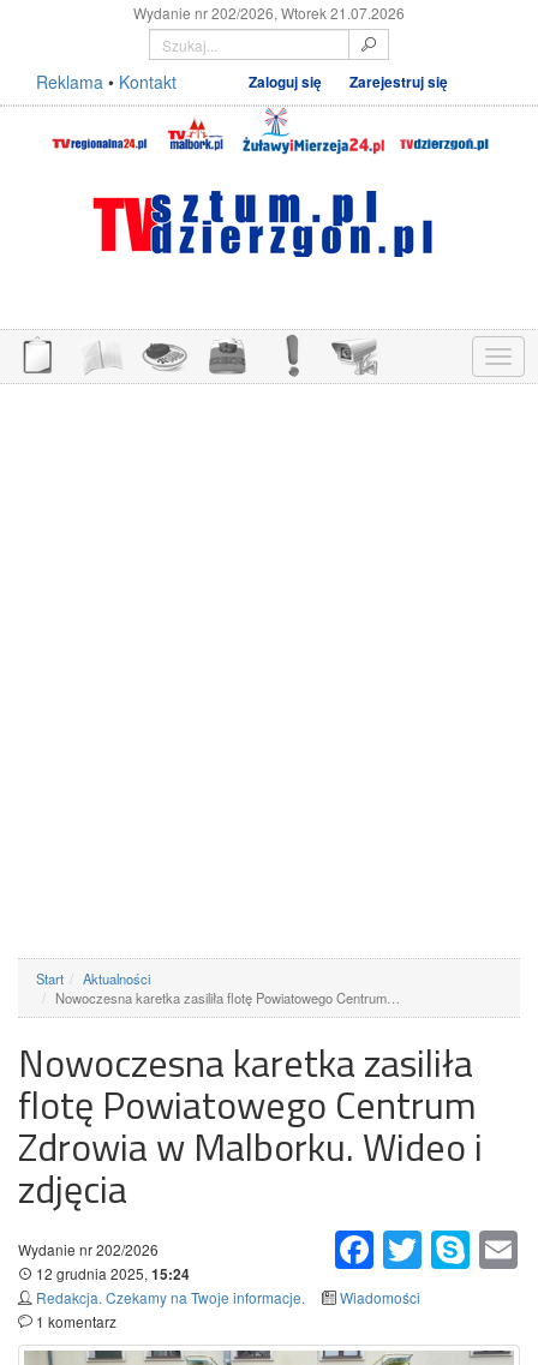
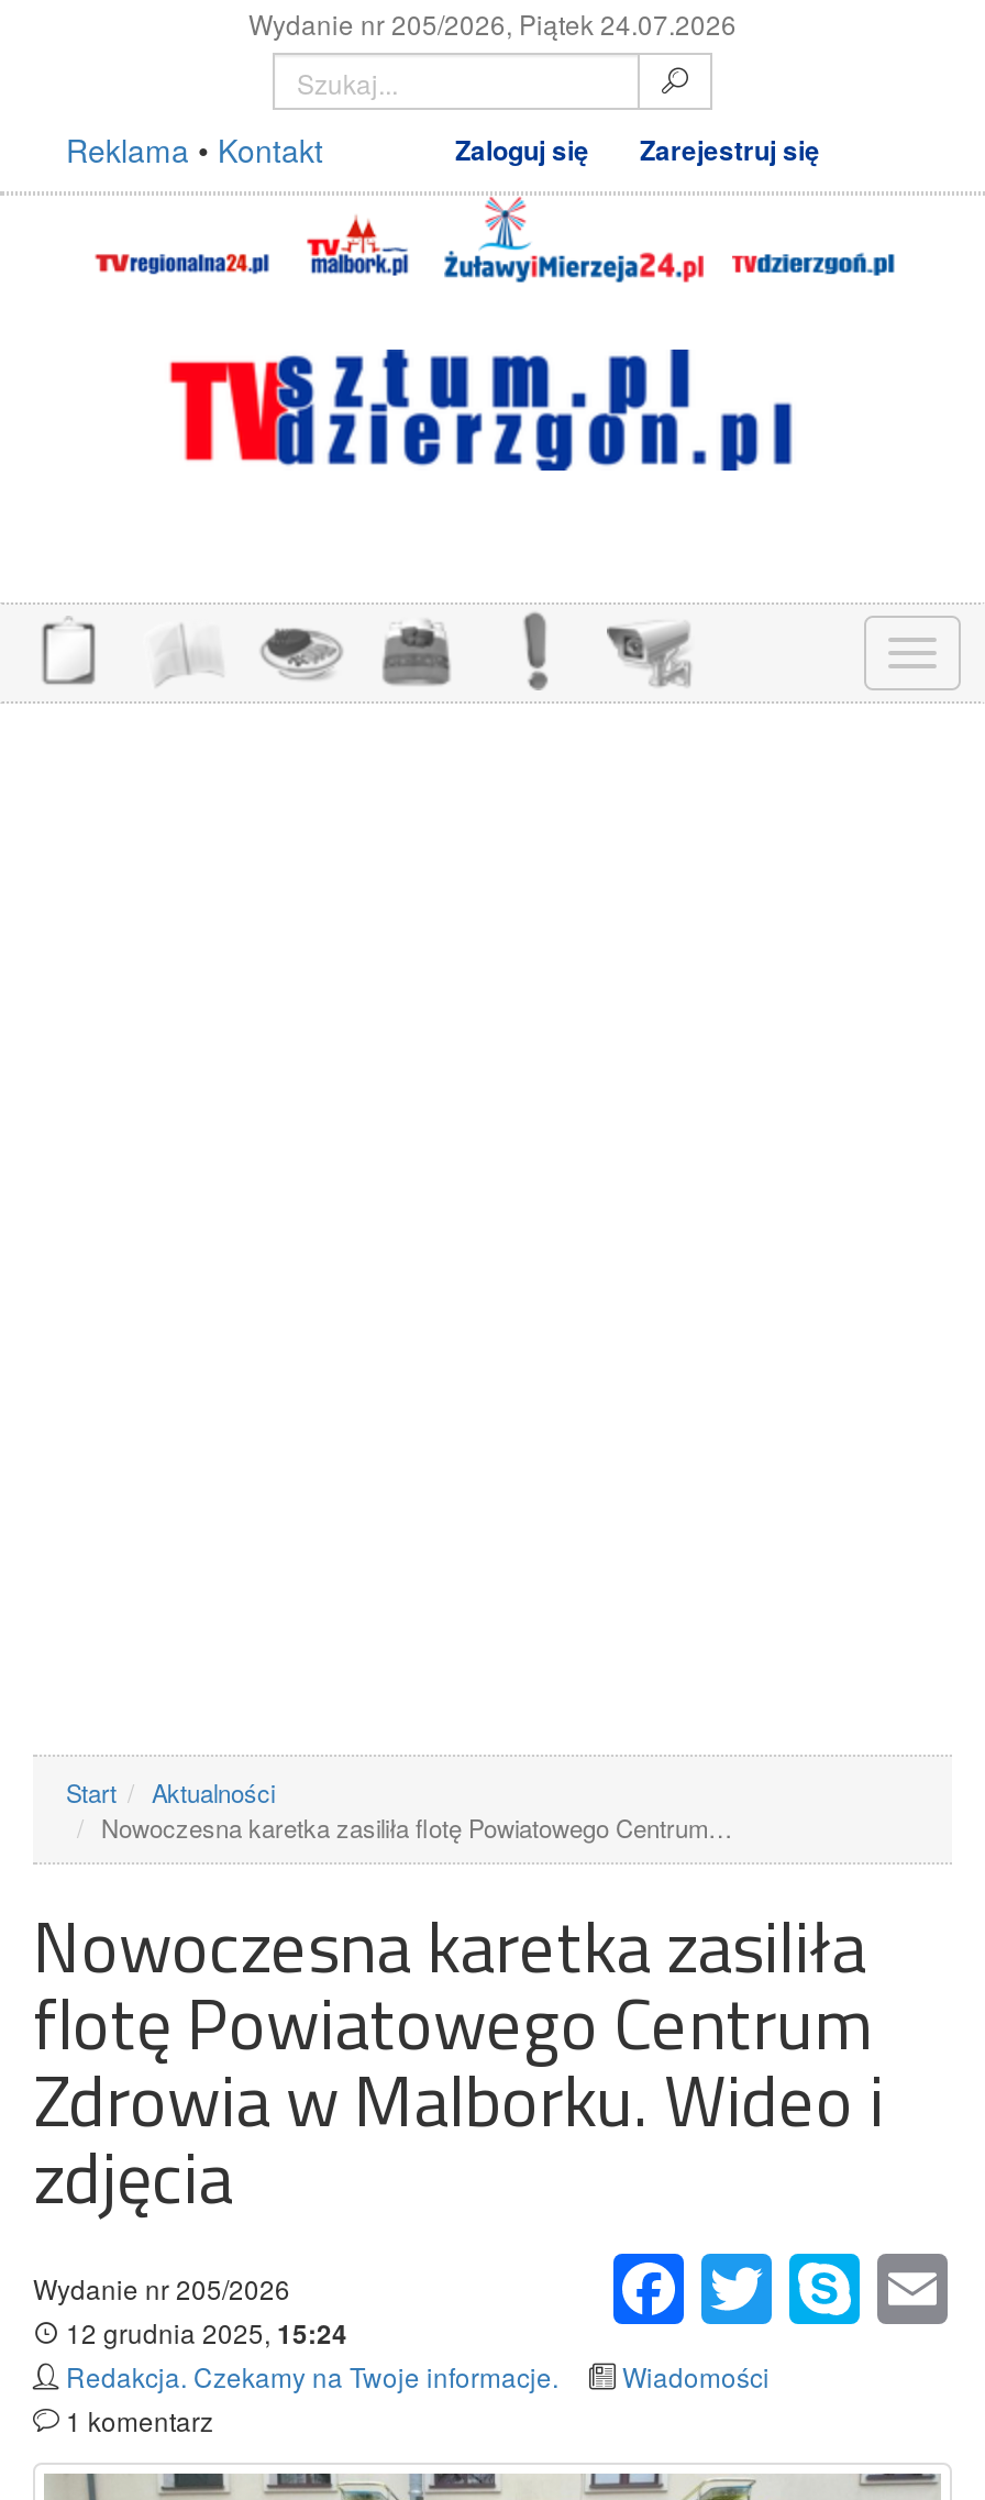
[133,2,405,23] Wydanie nr 202/2026, Wtorek 21.07.2026 -> [248,4,737,42] Wydanie nr 205/2026, Piątek 24.07.2026
[18,1239,159,1259] Wydanie nr 202/2026 -> [33,2269,290,2307] Wydanie nr 205/2026

